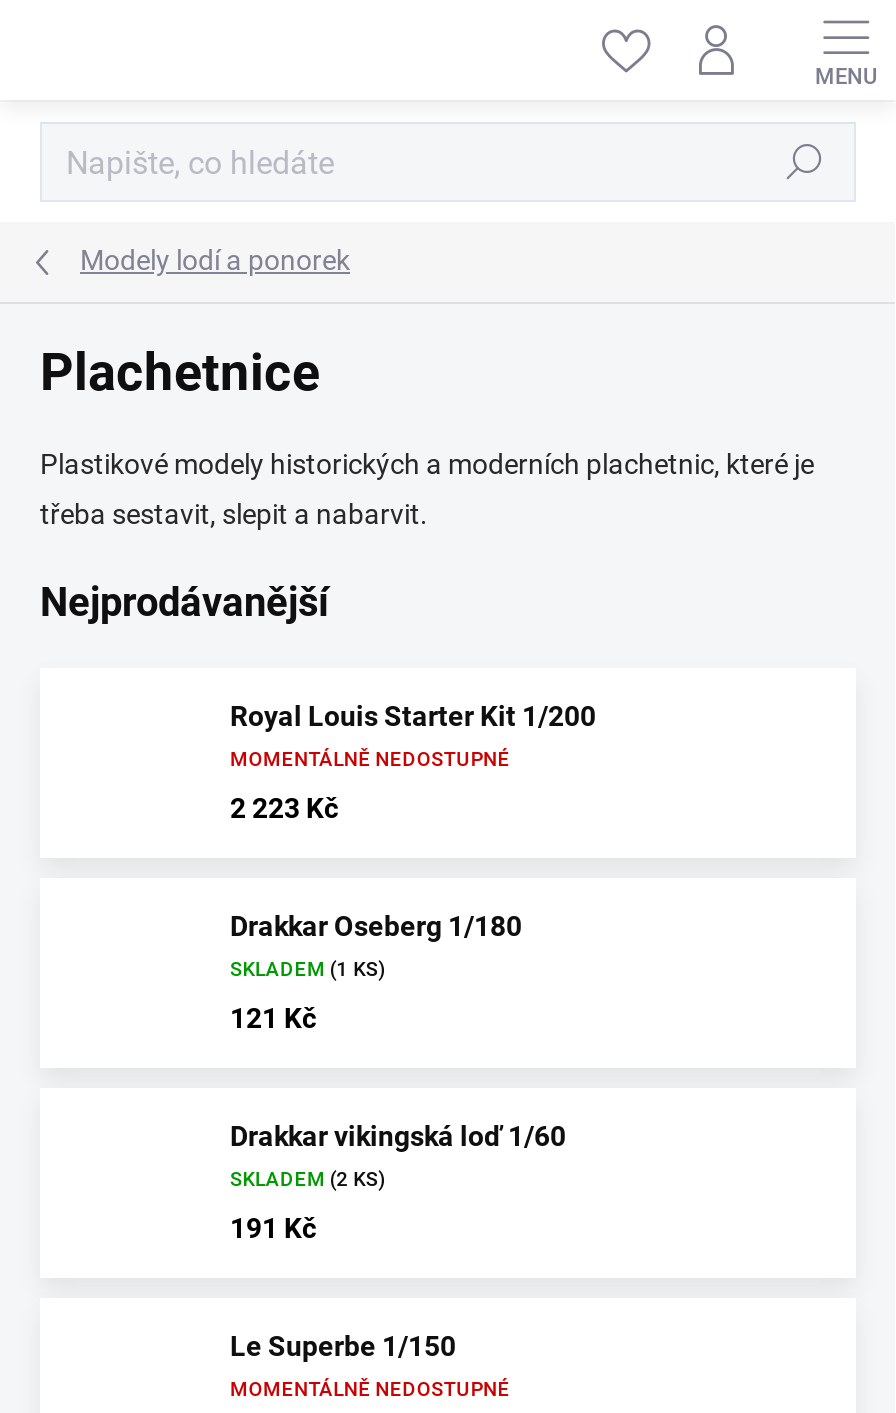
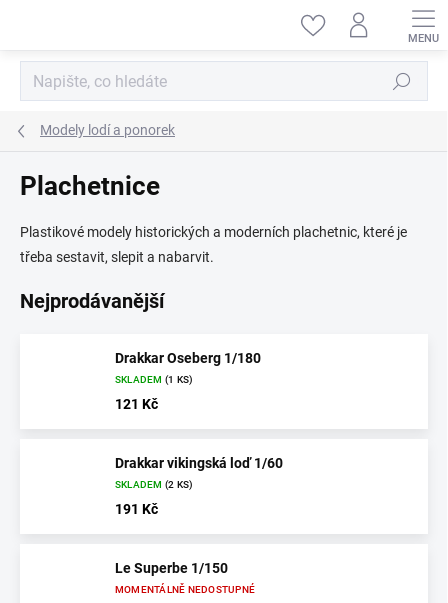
[230,699,596,823] Royal Louis Starter Kit 1/200 | MOMENTÁLNĚ NEDOSTUPNÉ | 2 223 Kč -> none

